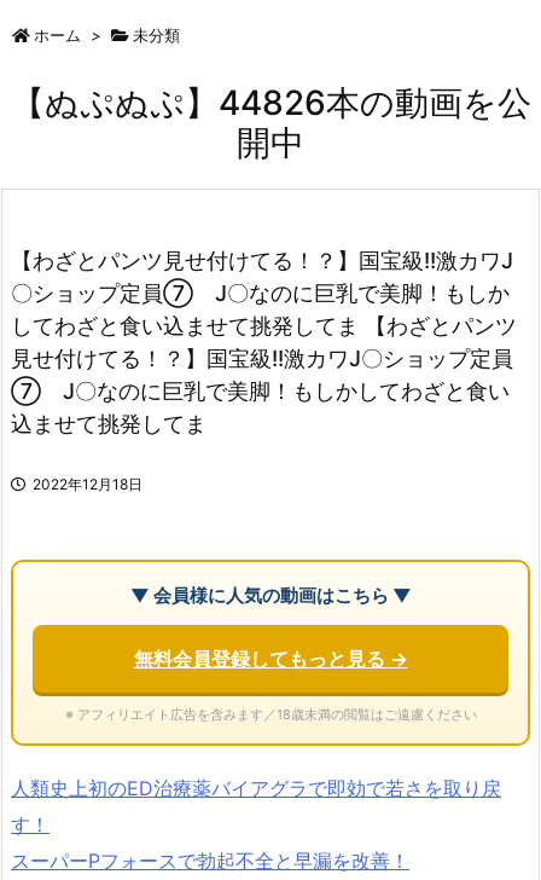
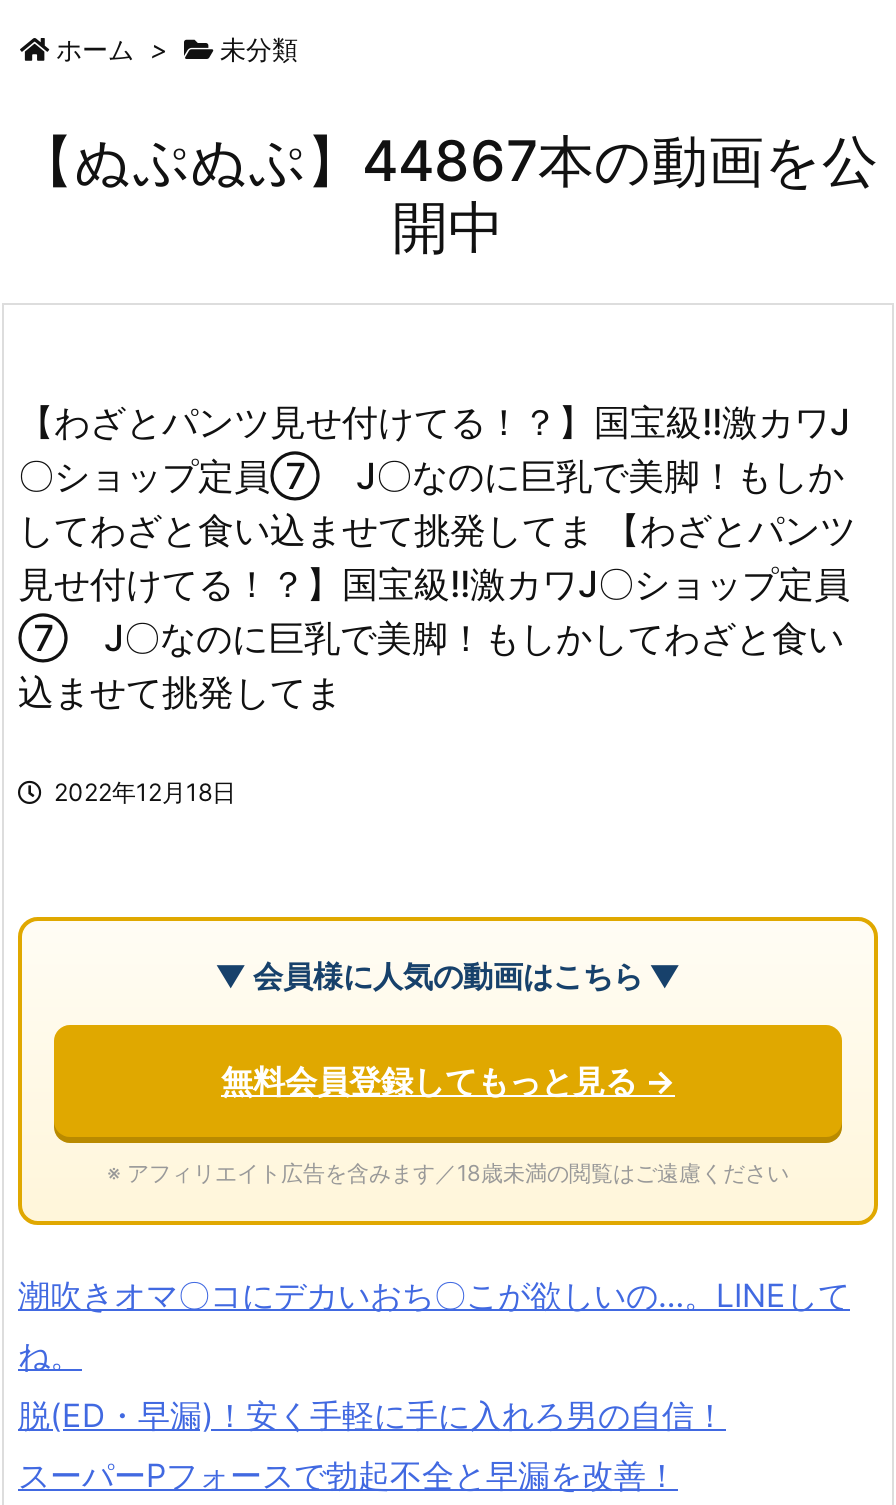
[10,82,531,123] 【ぬぷぬぷ】44826本の動画を公 -> [18,127,878,195] 【ぬぷぬぷ】44867本の動画を公
[11,776,501,836] 人類史上初のED治療薬バイアグラで即効で若さを取り戻 | す！ -> [18,1275,850,1435] 潮吹きオマ〇コにデカいおち〇こが欲しいの…。LINEして | ね。 | 脱(ED・早漏)！安く手軽に手に入れろ男の自信！

